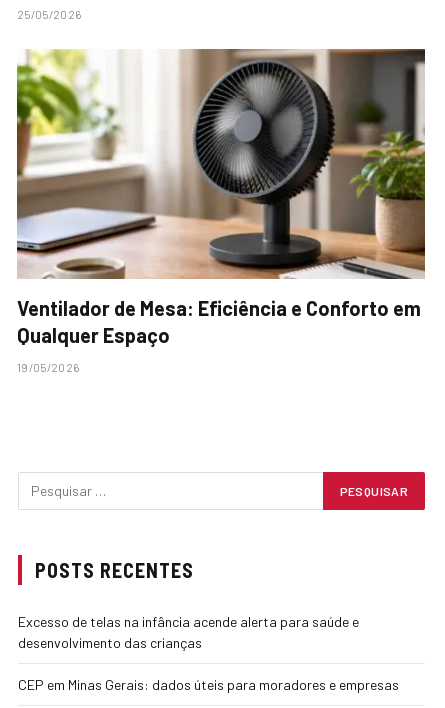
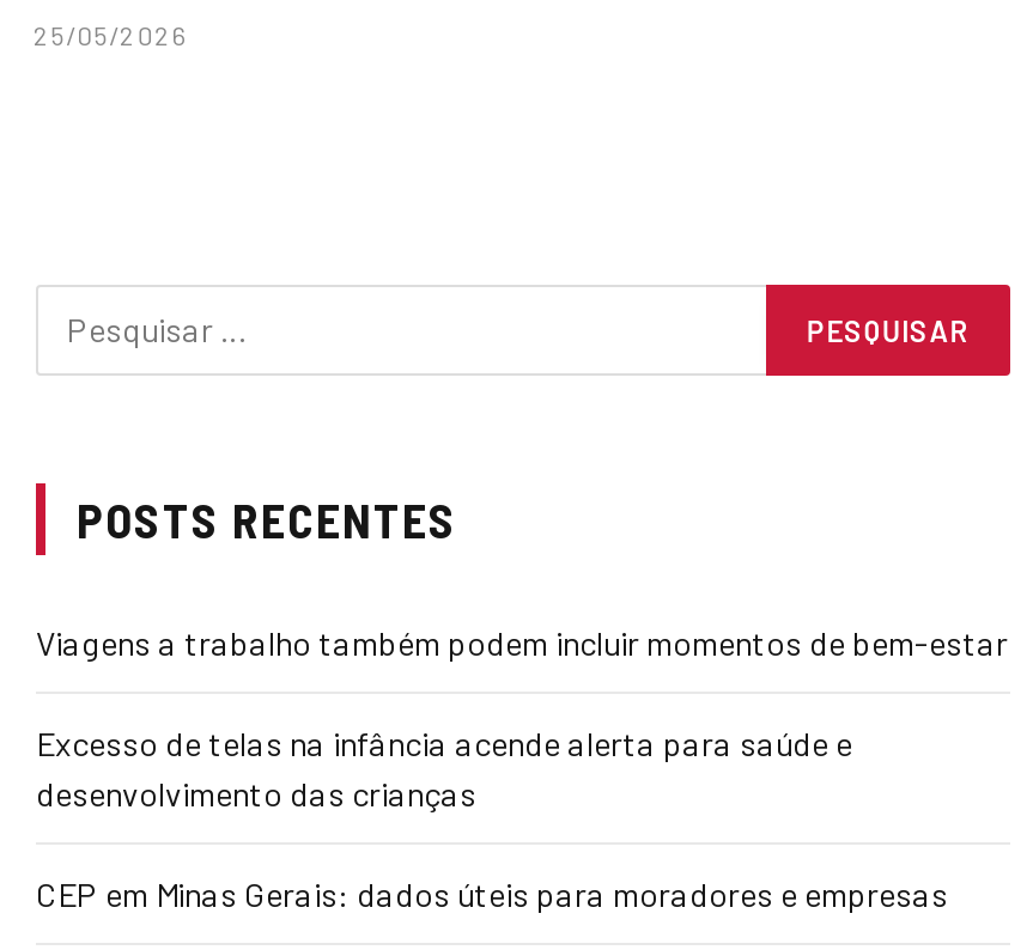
[16,48,426,253] [image] -> none
[17,296,421,374] Ventilador de Mesa: Eficiência e Conforto em | Qualquer Espaço | 19/05/2026 -> none
moved [35,558,194,582] -> [77,490,457,547]: POSTS RECENTES
none -> [36,621,1008,662] Viagens a trabalho também podem incluir momentos de bem-estar

